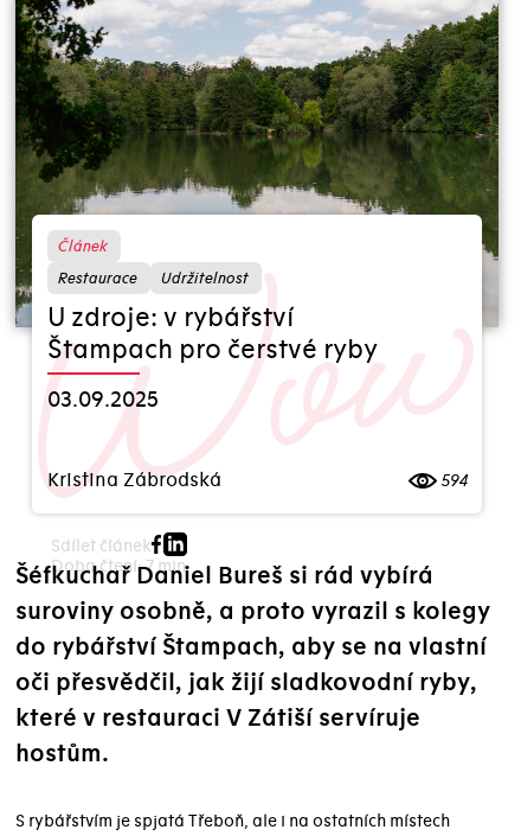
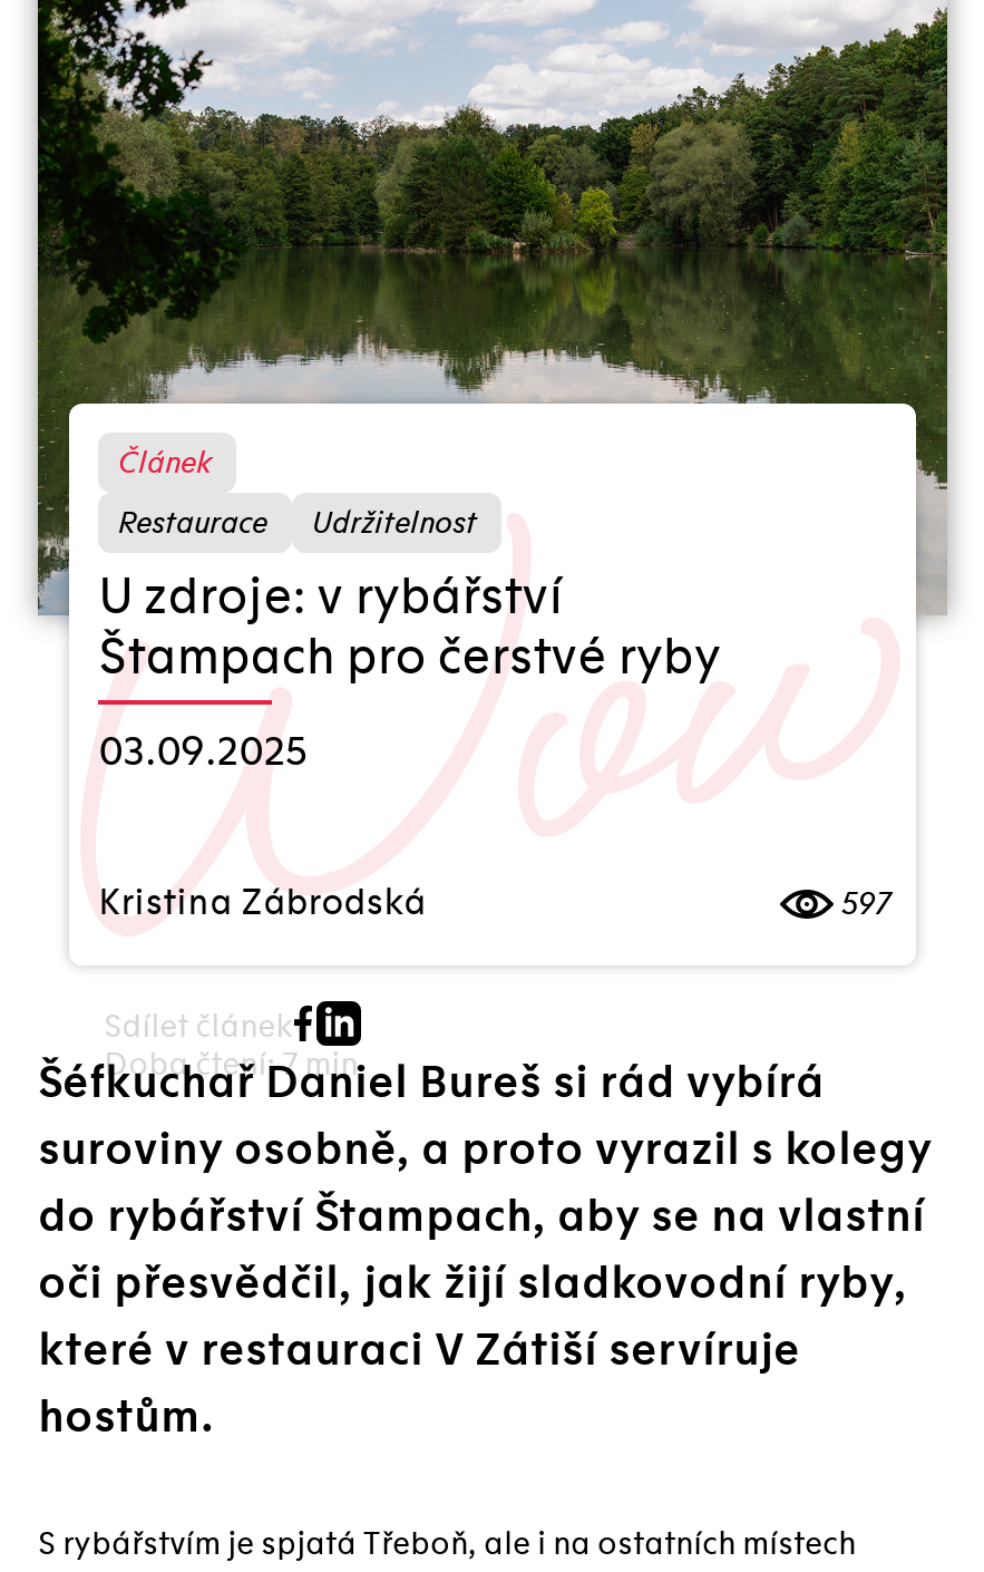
[437,471,466,491] 594 -> [833,885,887,923] 597

